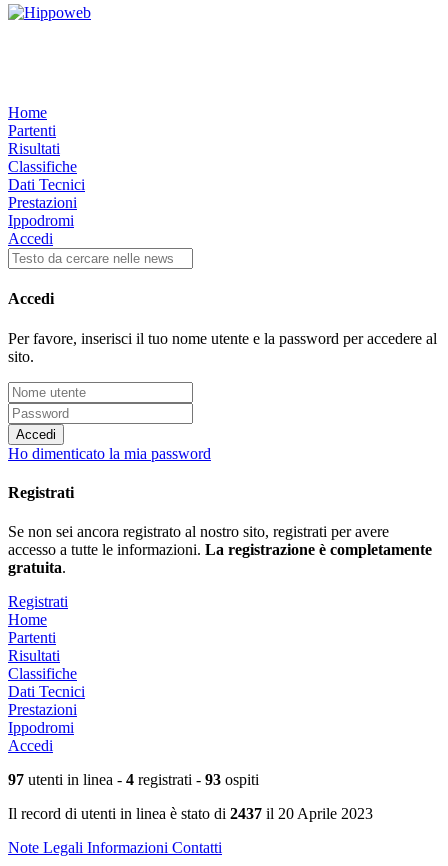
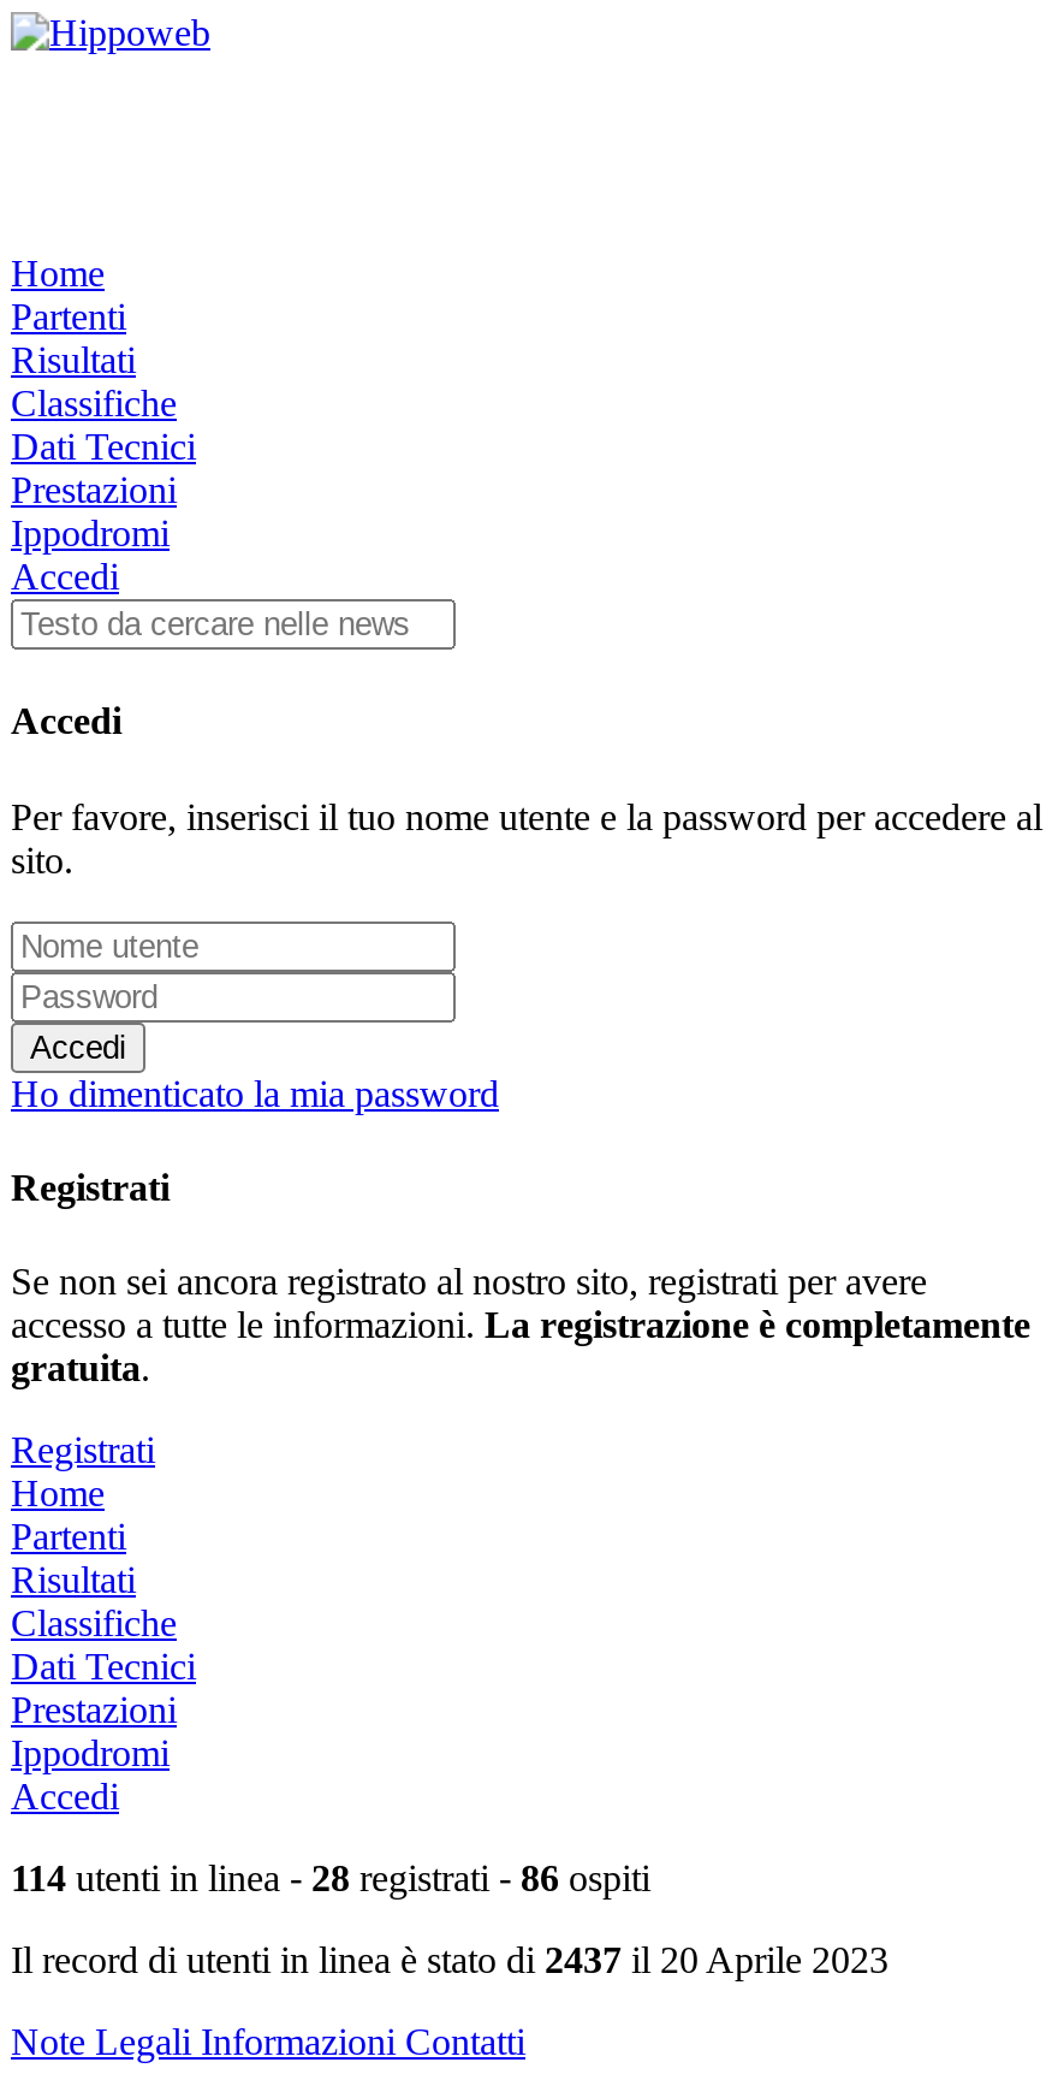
[8,771,259,788] 97 utenti in linea - 4 registrati - 93 ospiti -> [11,1858,650,1899] 114 utenti in linea - 28 registrati - 86 ospiti

